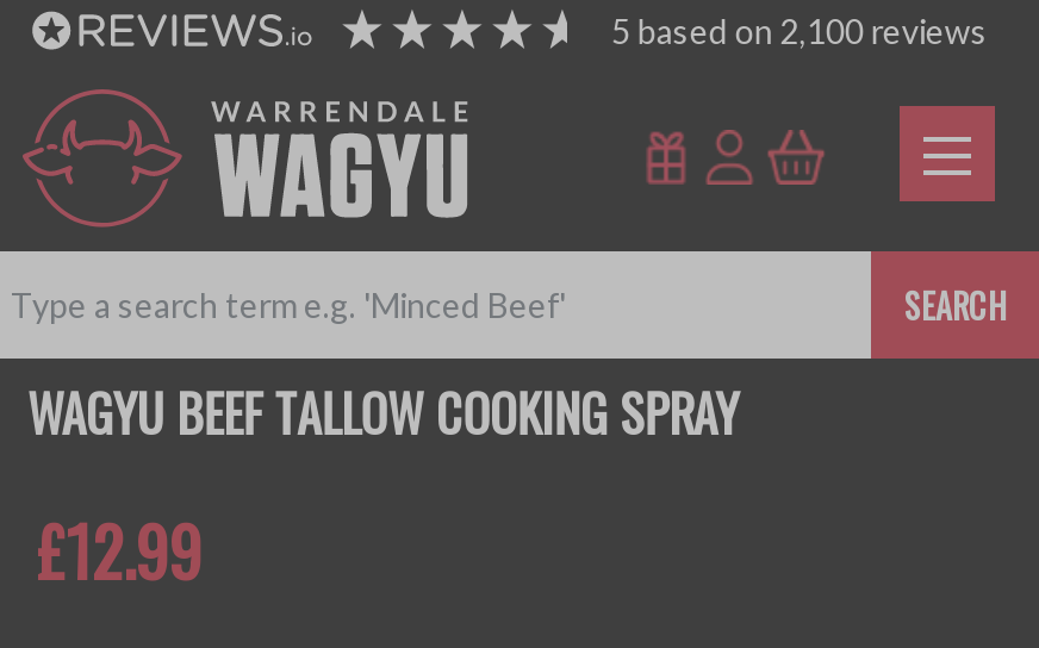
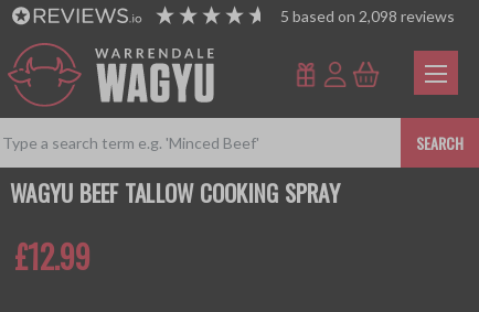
[611,11,988,51] 5 based on 2,100 reviews -> [280,7,455,25] 5 based on 2,098 reviews

